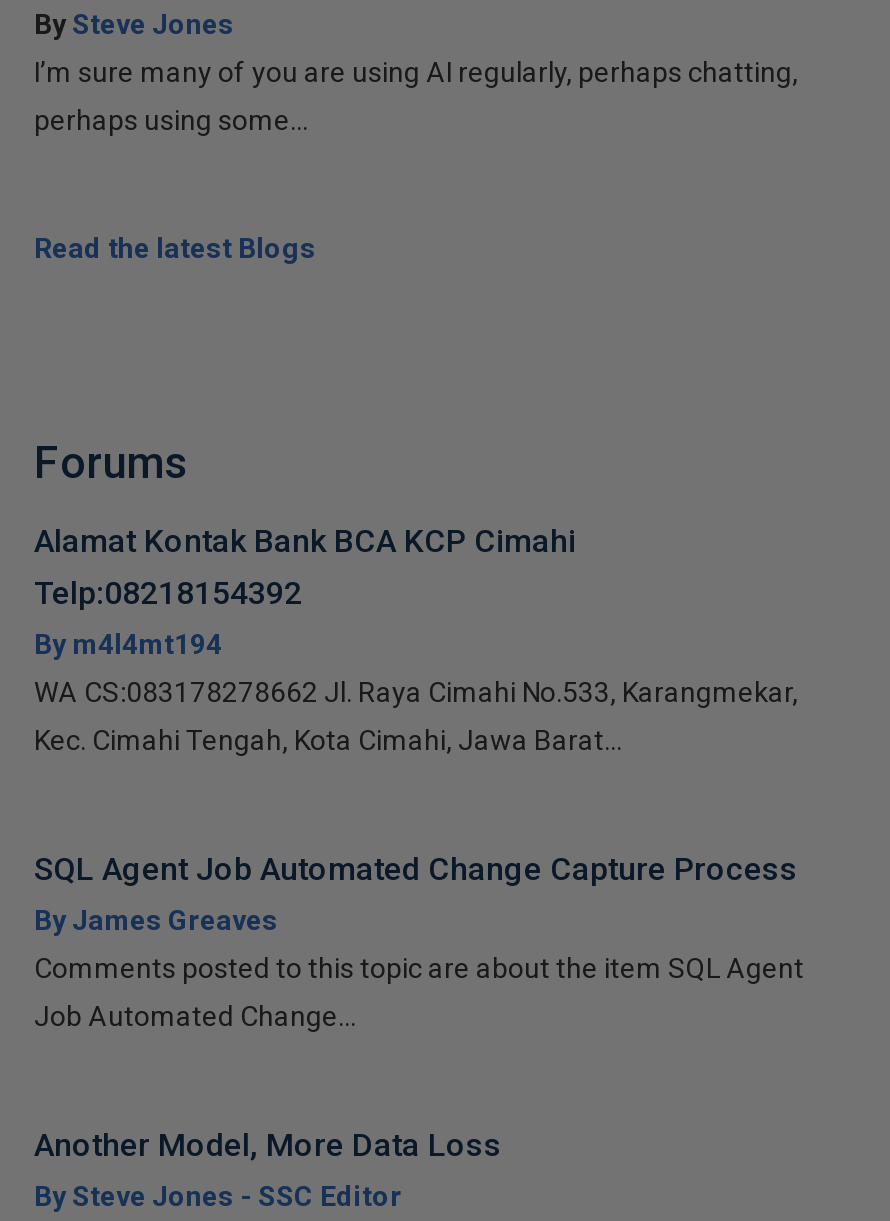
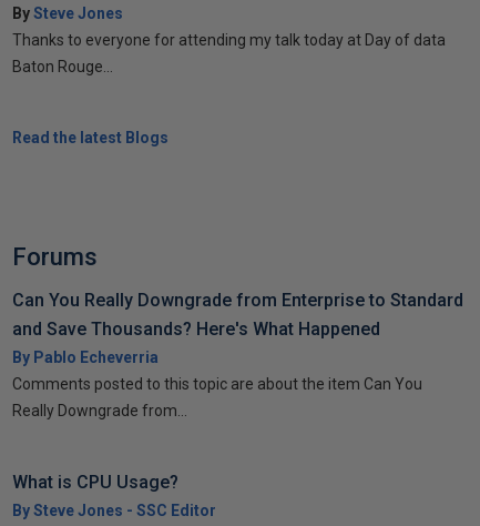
[34,56,798,88] I’m sure many of you are using AI regularly, perhaps chatting, -> [12,31,446,49] Thanks to everyone for attending my talk today at Day of data
[34,104,308,136] perhaps using some... -> [12,58,113,75] Baton Rouge...
[34,522,804,1164] Alamat Kontak Bank BCA KCP Cimahi | Telp:08218154392 | By m4l4mt194 | WA CS:083178278662 Jl. Raya Cimahi No.533, Karangmekar, | Kec. Cimahi Tengah, Kota Cimahi, Jawa Barat... | SQL Agent Job Automated Change Capture Process | By James Greaves | Comments posted to this topic are about the item SQL Agent | Job Automated Change... | Another Model, More Data Loss -> [12,290,463,493] Can You Really Downgrade from Enterprise to Standard | and Save Thousands? Here's What Happened | By Pablo Echeverria | Comments posted to this topic are about the item Can You | Really Downgrade from... | What is CPU Usage?

